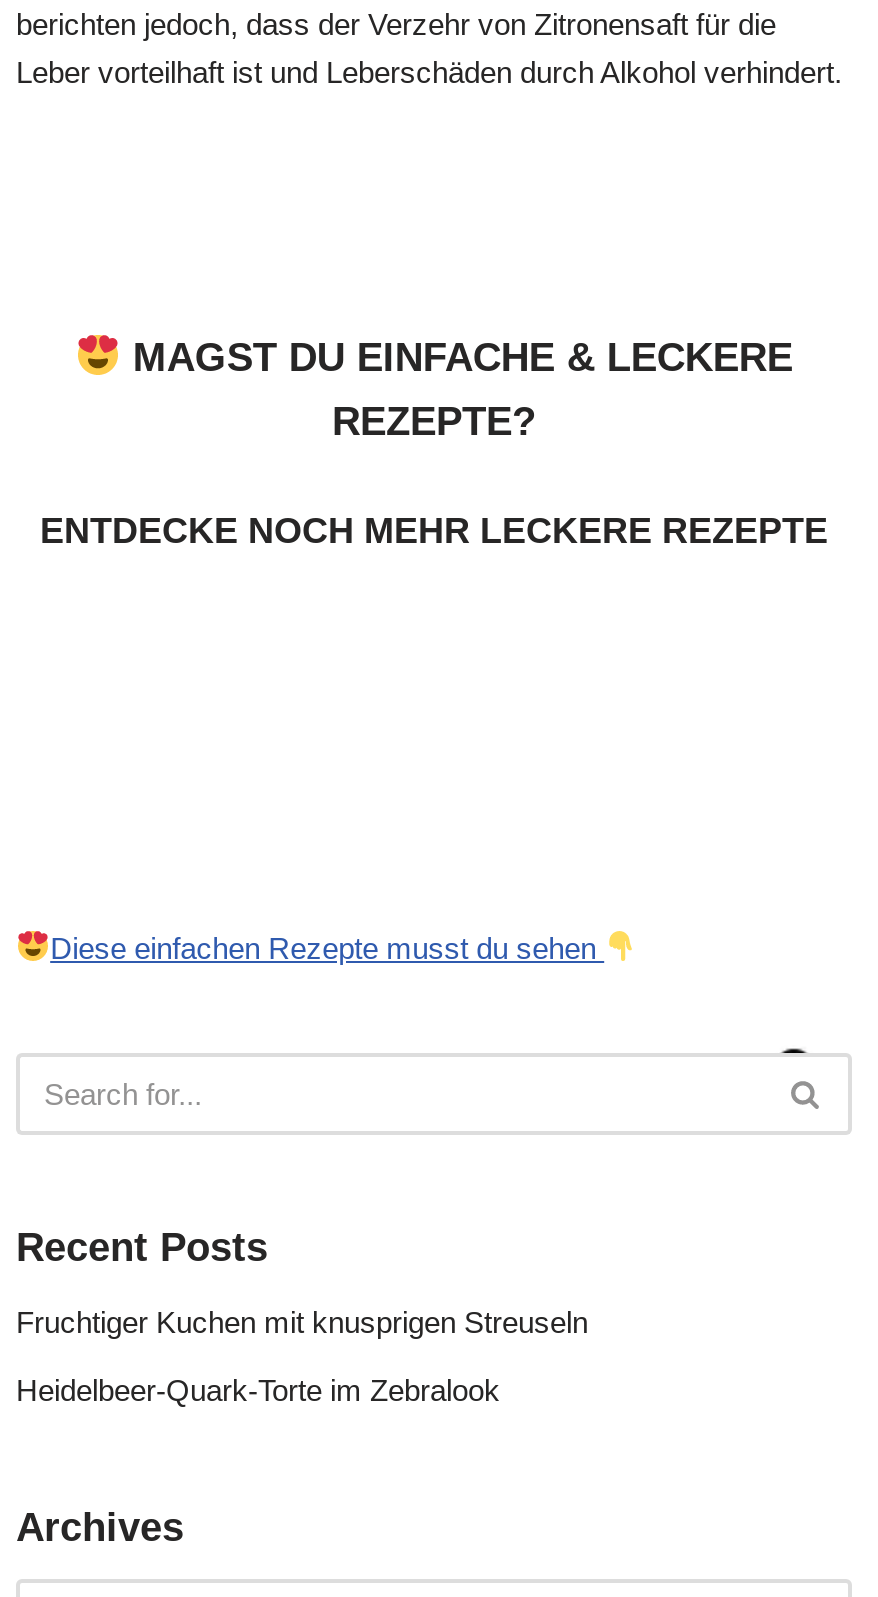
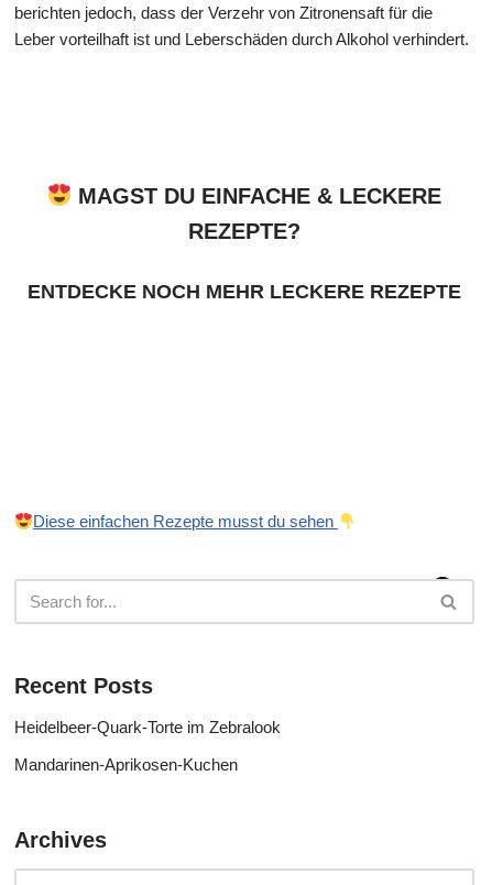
[16,1305,588,1339] Fruchtiger Kuchen mit knusprigen Streuseln -> none
moved [16,1373,500,1407] -> [14,718,281,737]: Heidelbeer-Quark-Torte im Zebralook
none -> [14,755,238,774] Mandarinen-Aprikosen-Kuchen

